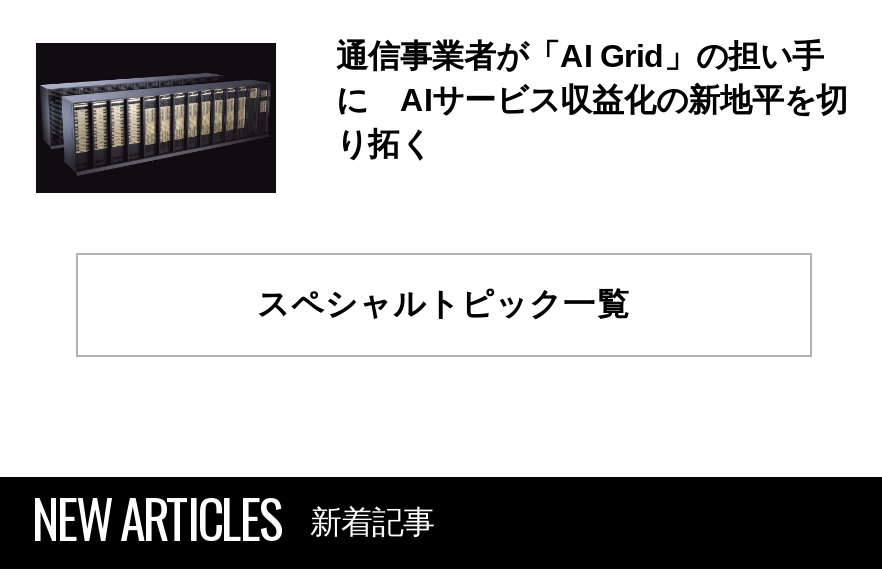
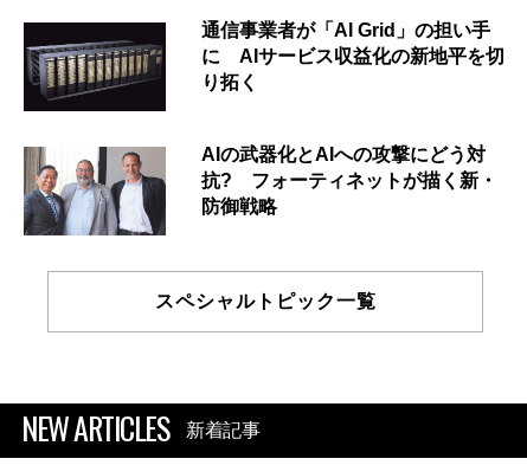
none -> [23,144,497,235] [image] | AIの武器化とAIへの攻撃にどう対 | 抗? フォーティネットが描く新・ | 防御戦略

